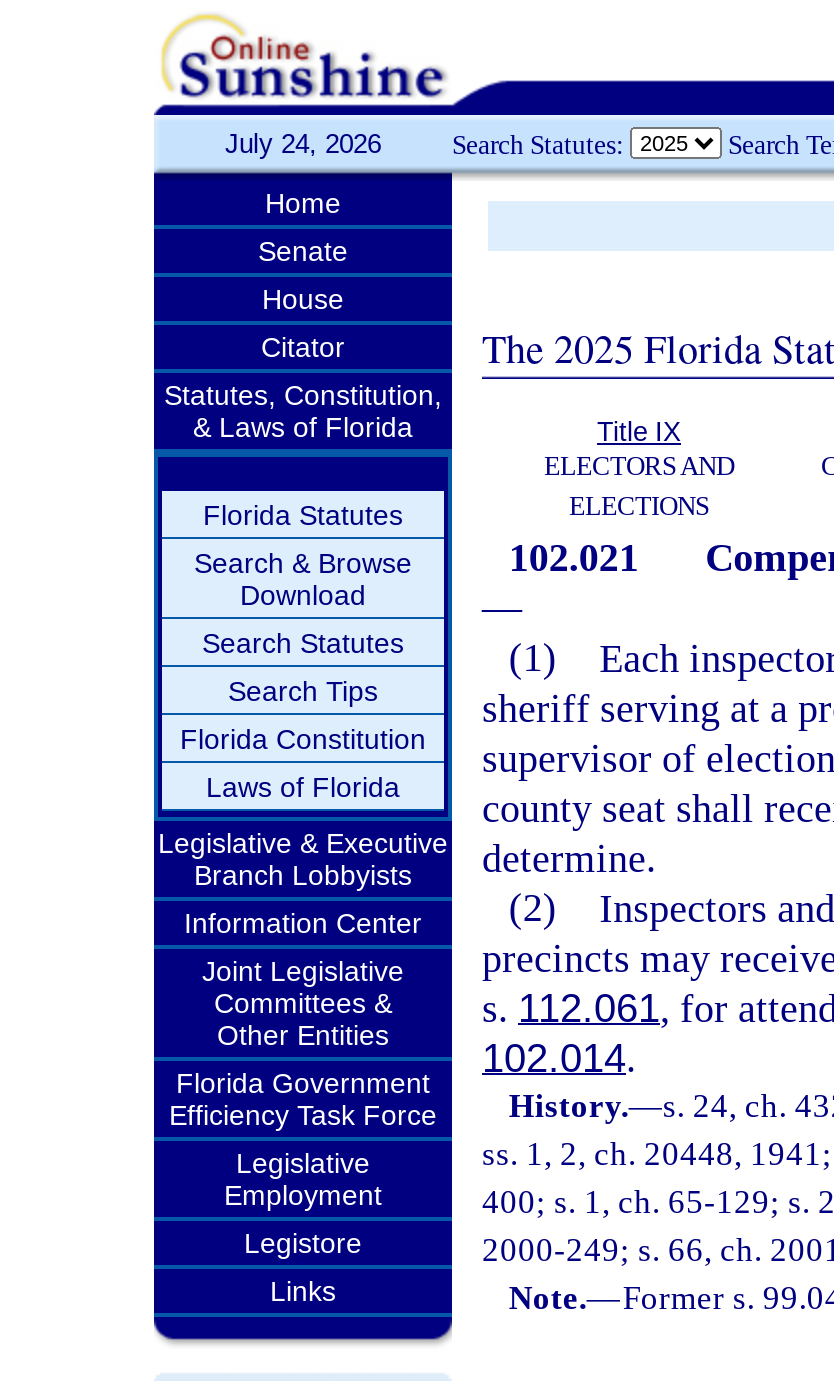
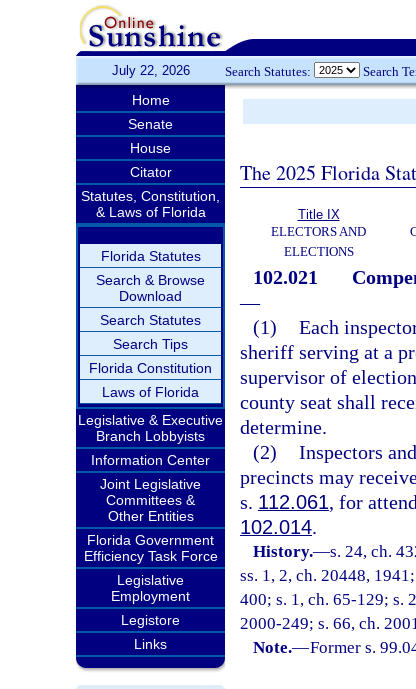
[225,129,381,159] July 24, 2026 -> [111,63,189,78] July 22, 2026

